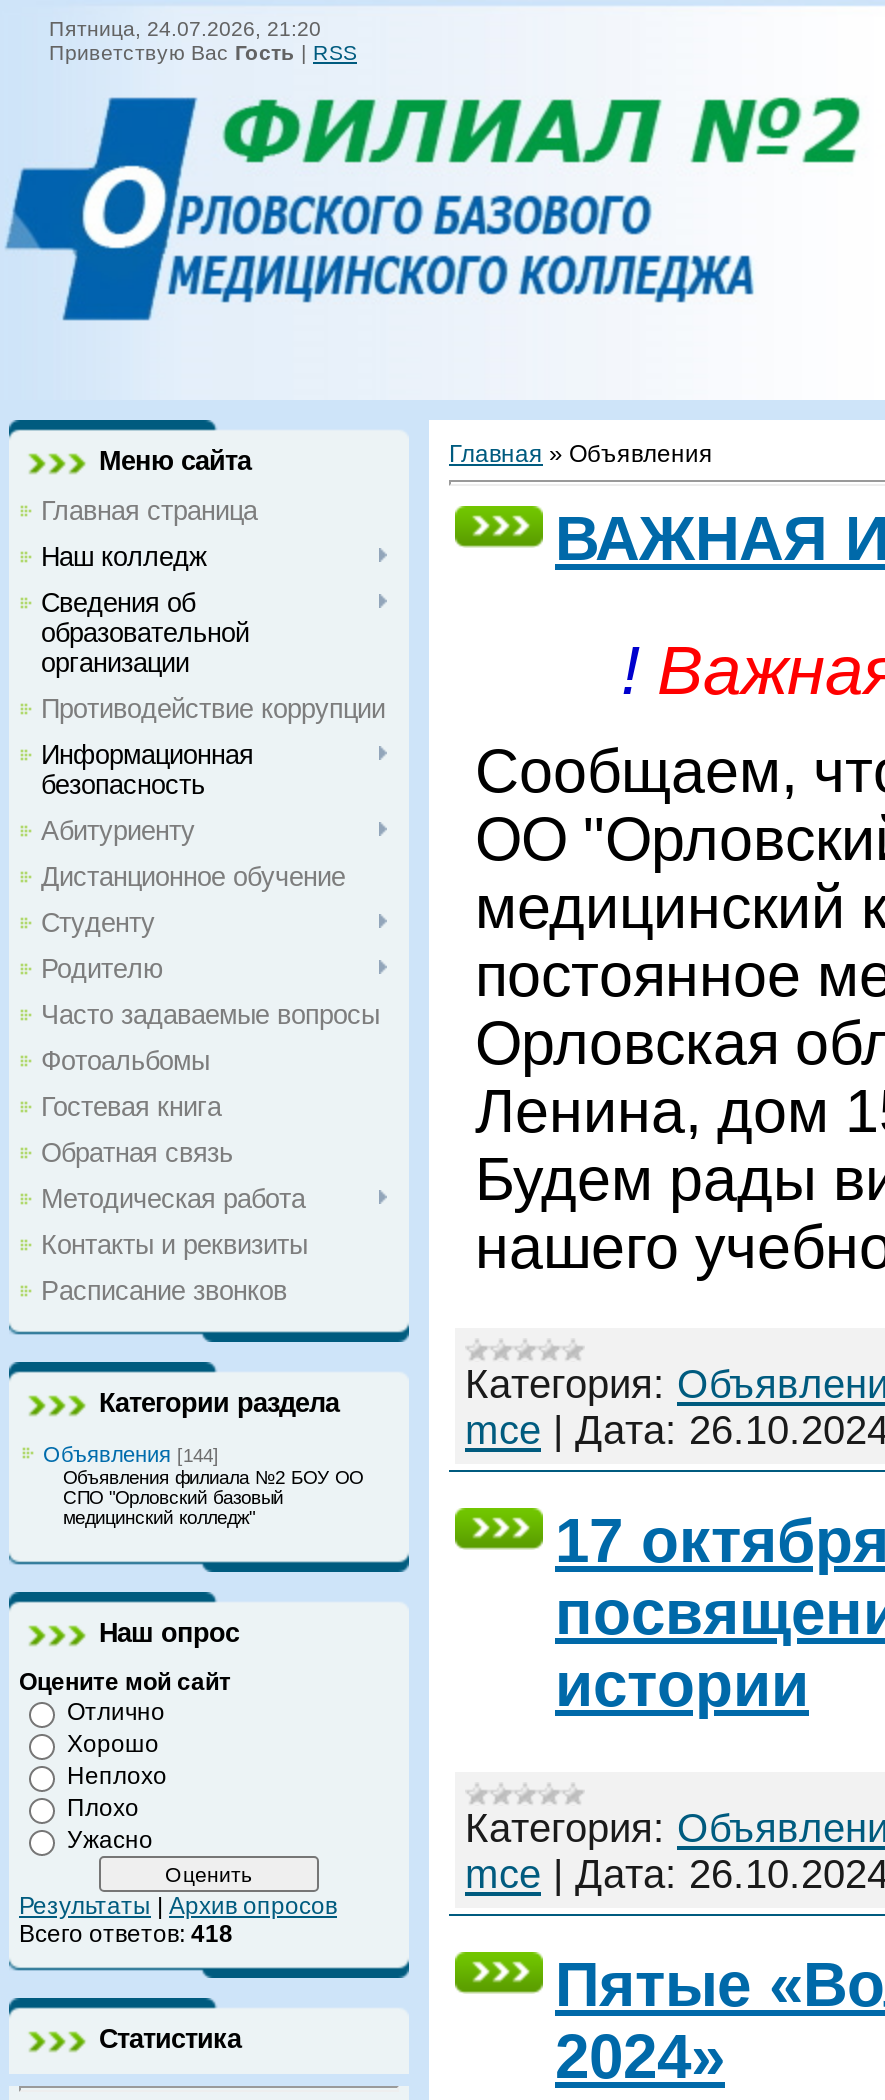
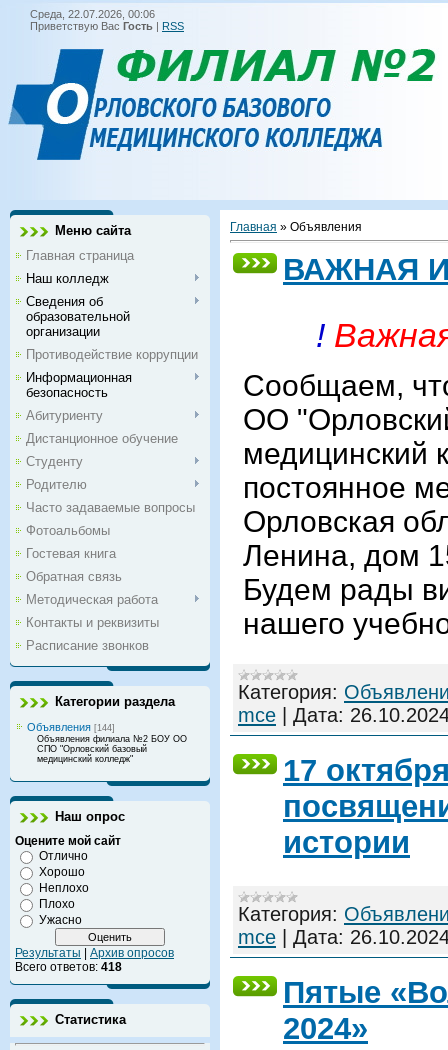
[49,16,321,40] Пятница, 24.07.2026, 21:20 -> [30,8,155,20] Среда, 22.07.2026, 00:06

